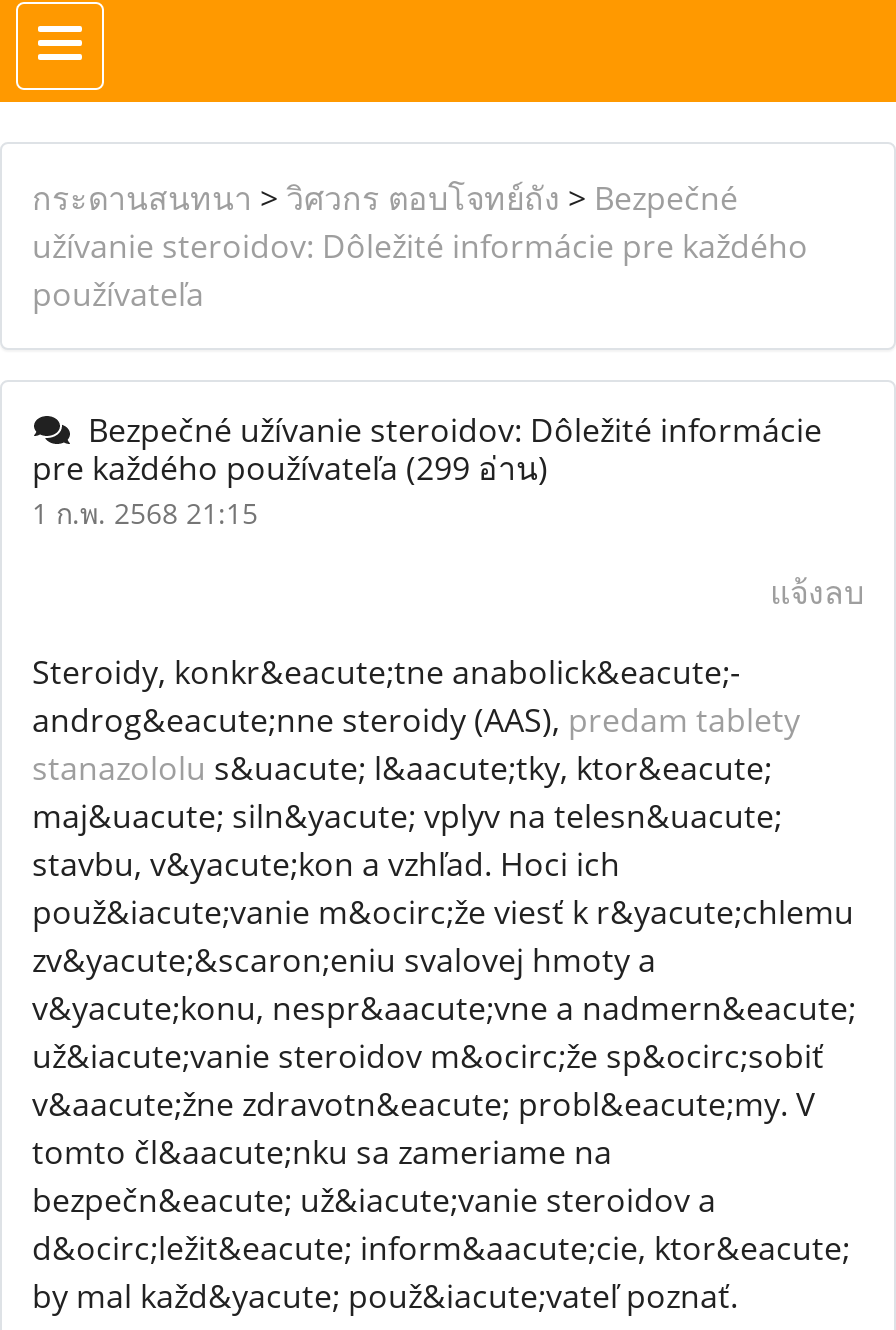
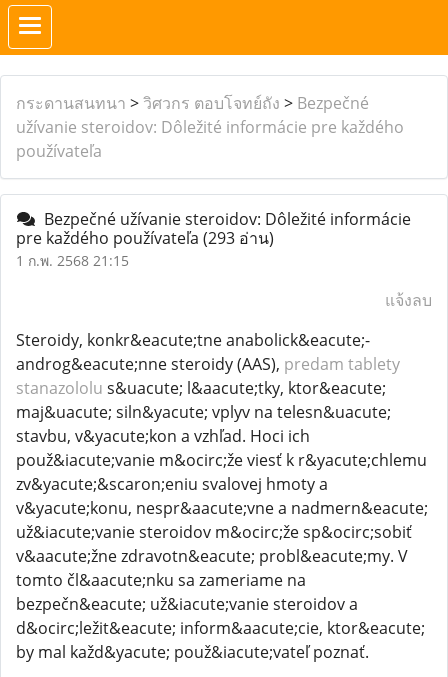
[32,446,548,490] pre každého používateľa (299 อ่าน) -> [16,227,274,249] pre každého používateľa (293 อ่าน)

